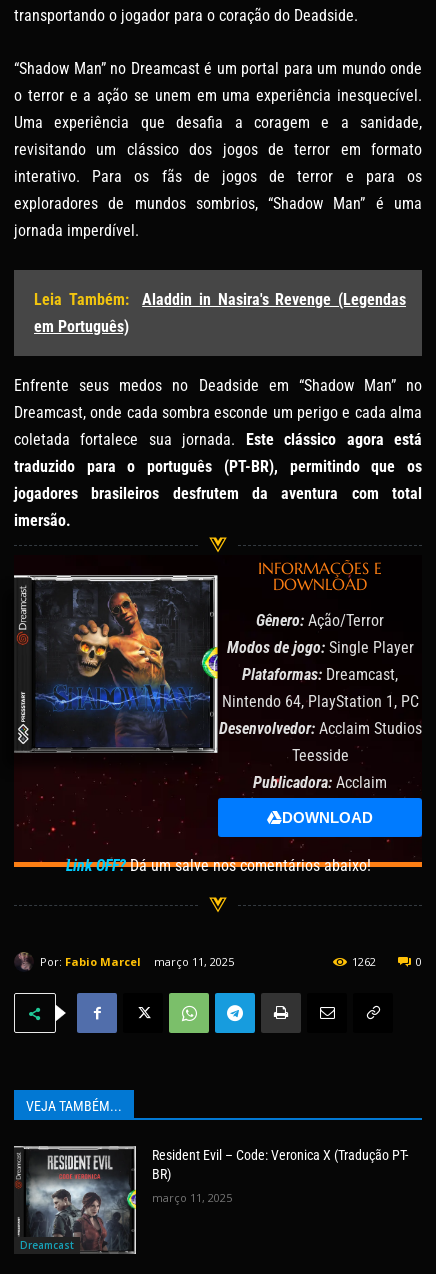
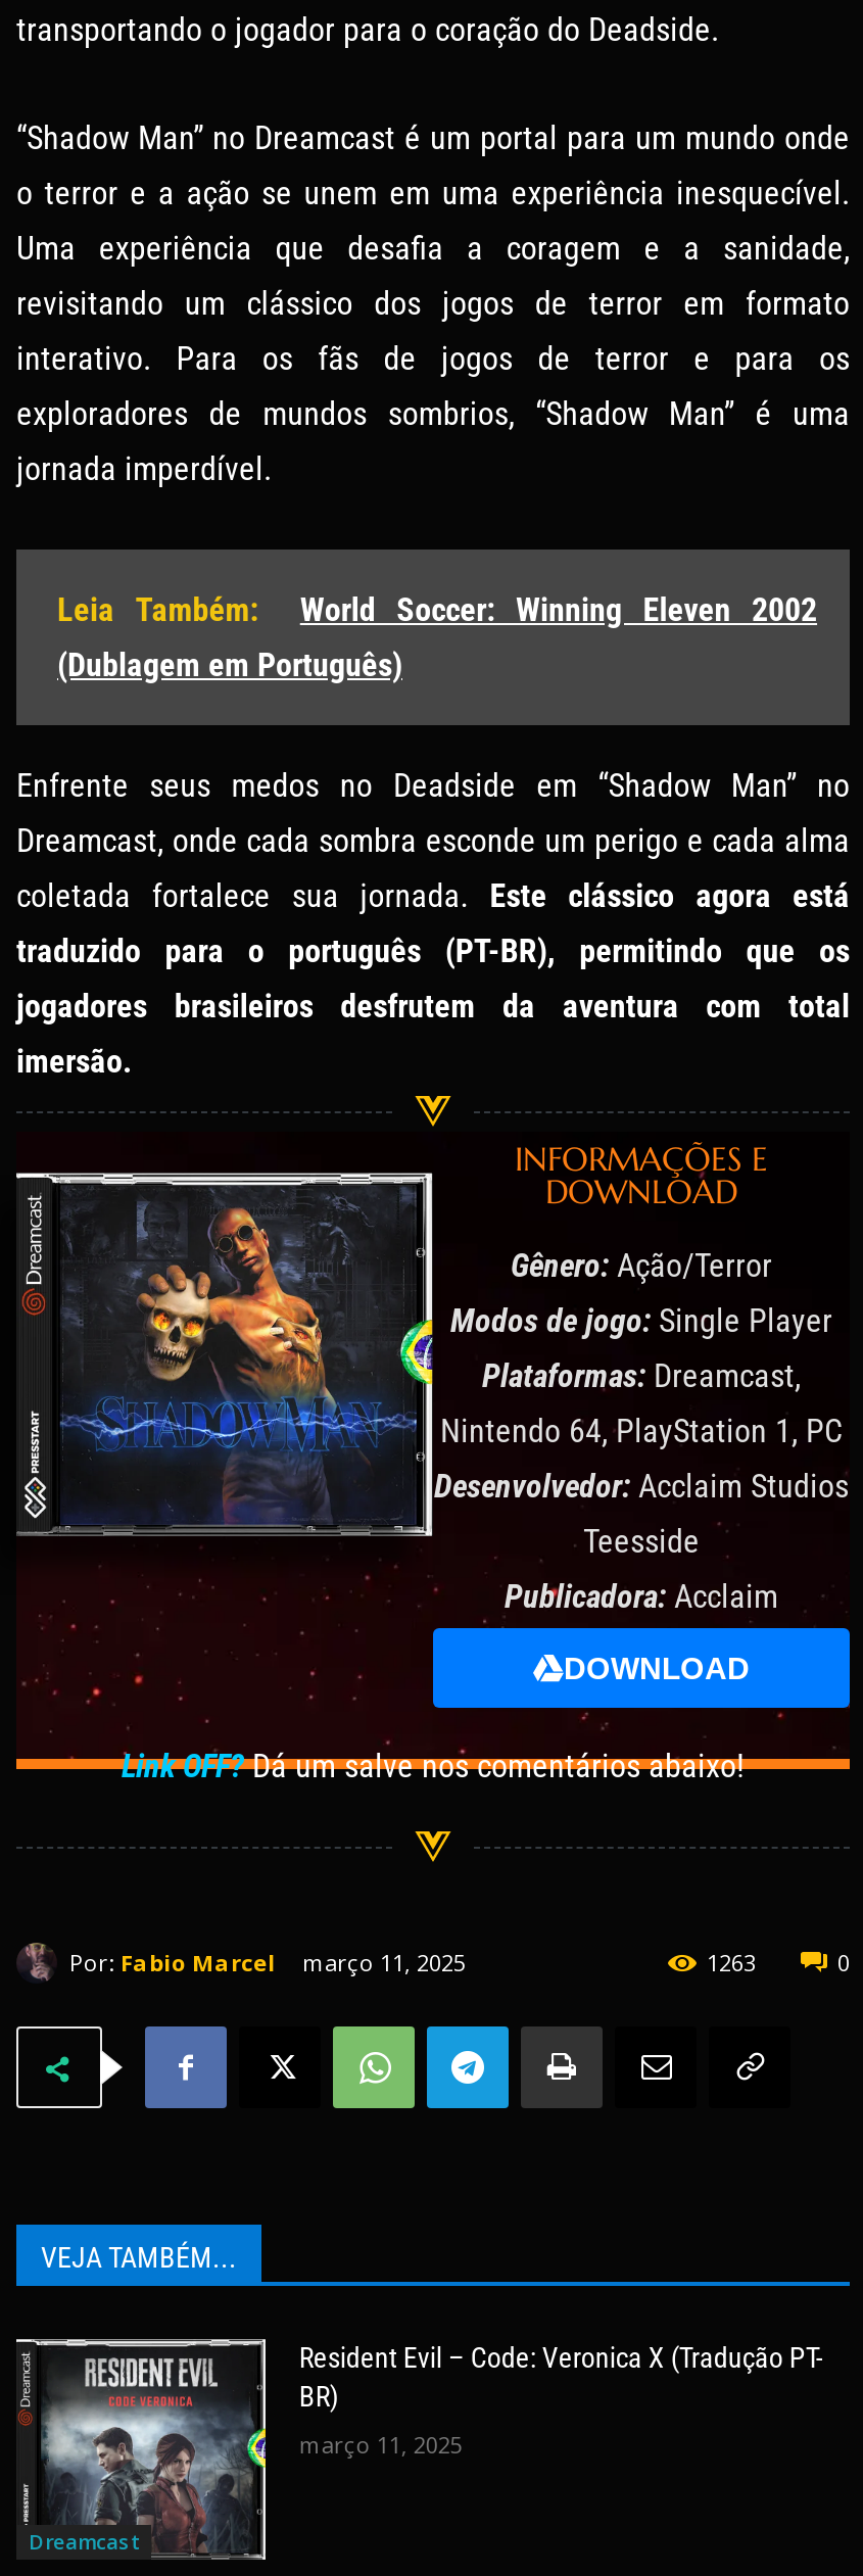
[34,290,406,336] Aladdin in Nasira's Revenge (Legendas | em Português) -> [57,590,817,684] World Soccer: Winning Eleven 2002 | (Dublagem em Português)
[352,954,376,969] 1262 -> [707,1947,756,1978] 1263

